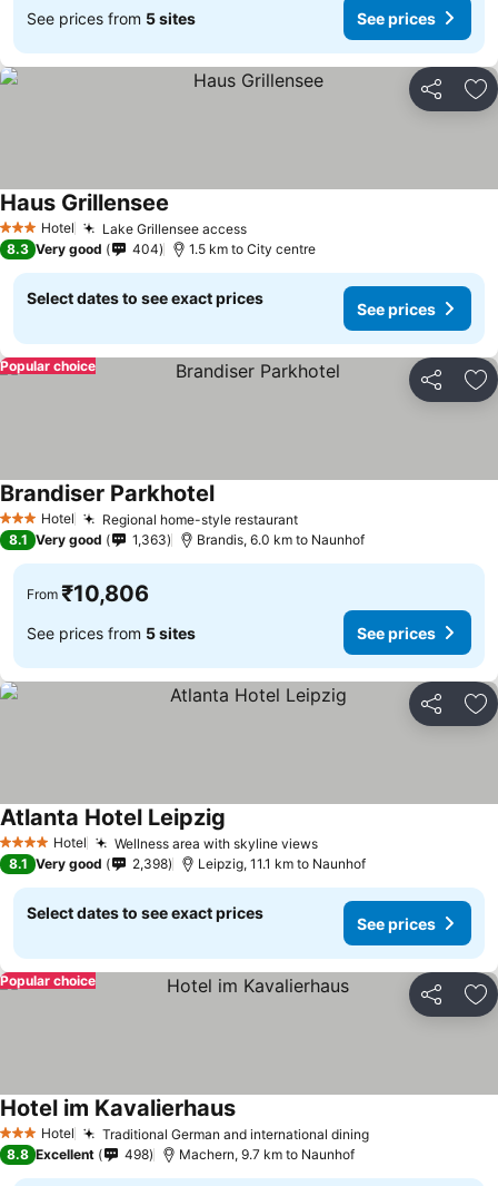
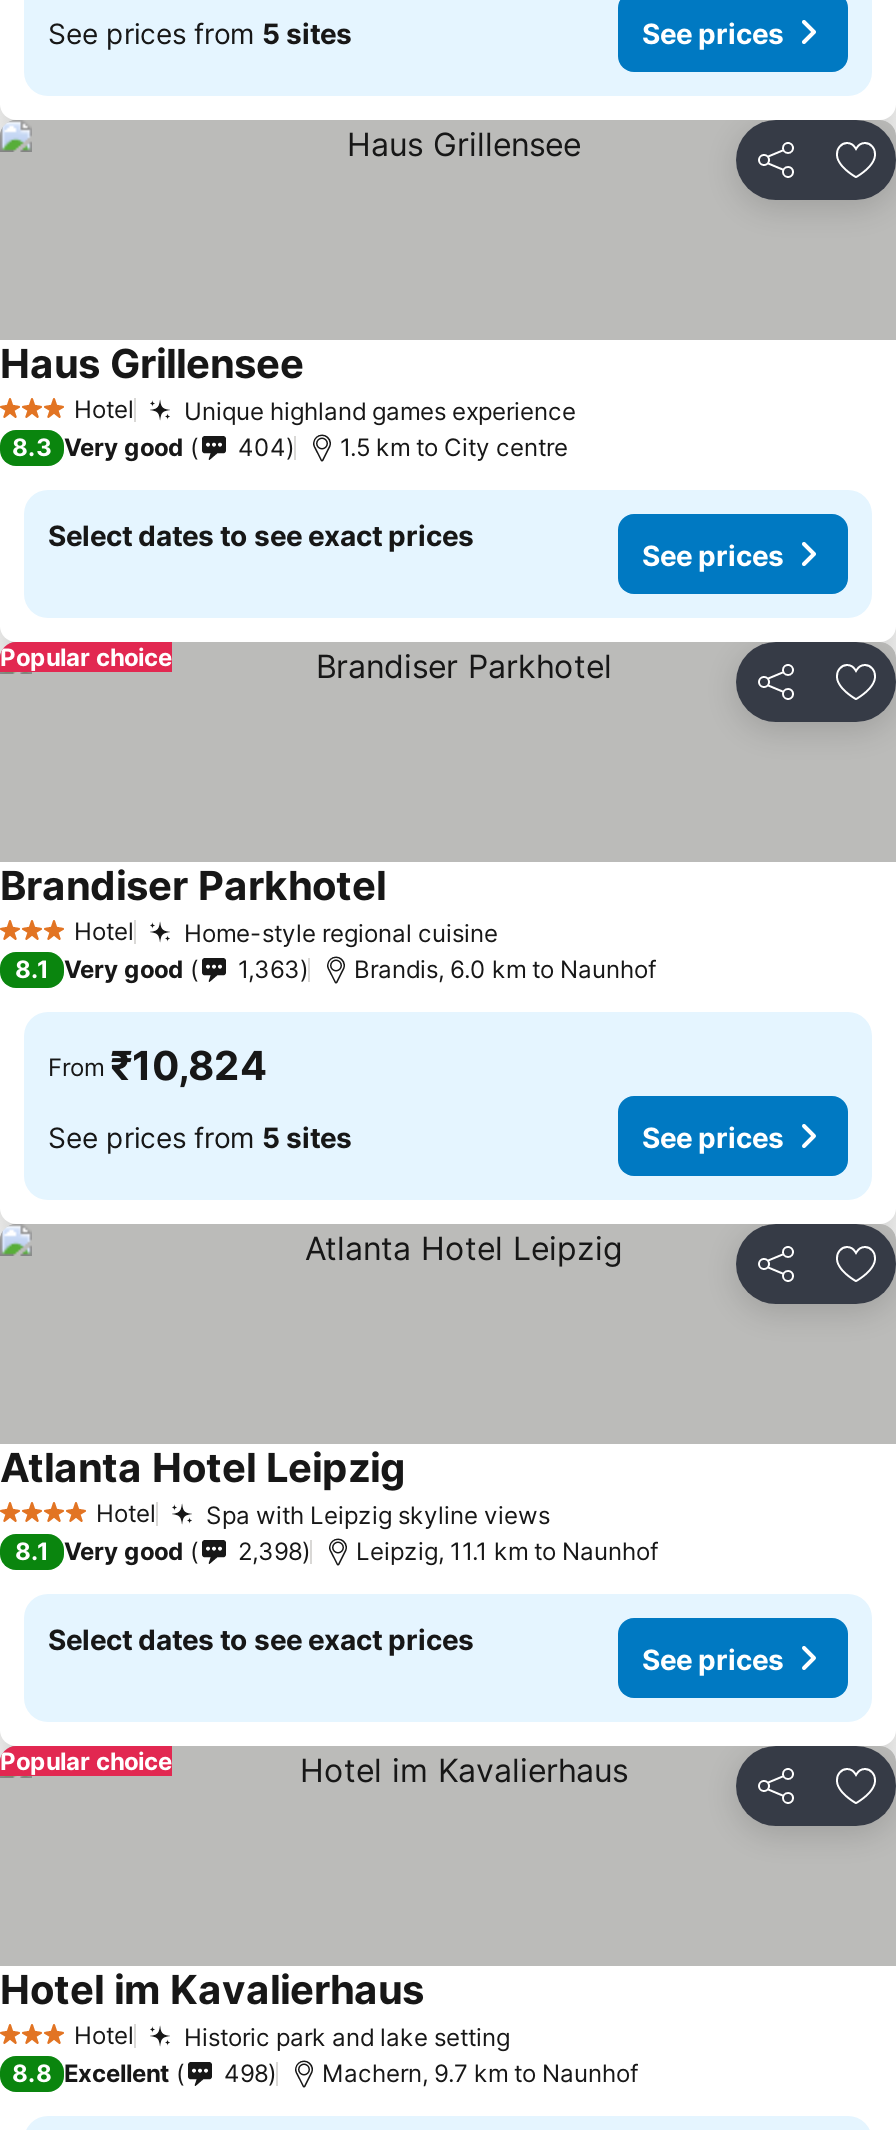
[102,220,247,237] Lake Grillensee access -> [184,395,576,425] Unique highland games experience
[102,511,298,527] Regional home-style restaurant -> [184,917,498,947] Home-style regional cuisine
[27,580,149,607] From ₹10,806 -> [48,1042,268,1090] From ₹10,824
[114,835,318,851] Wellness area with skyline views -> [206,1499,550,1529] Spa with Leipzig skyline views
[102,1125,369,1142] Traditional German and international dining -> [184,2021,510,2051] Historic park and lake setting

